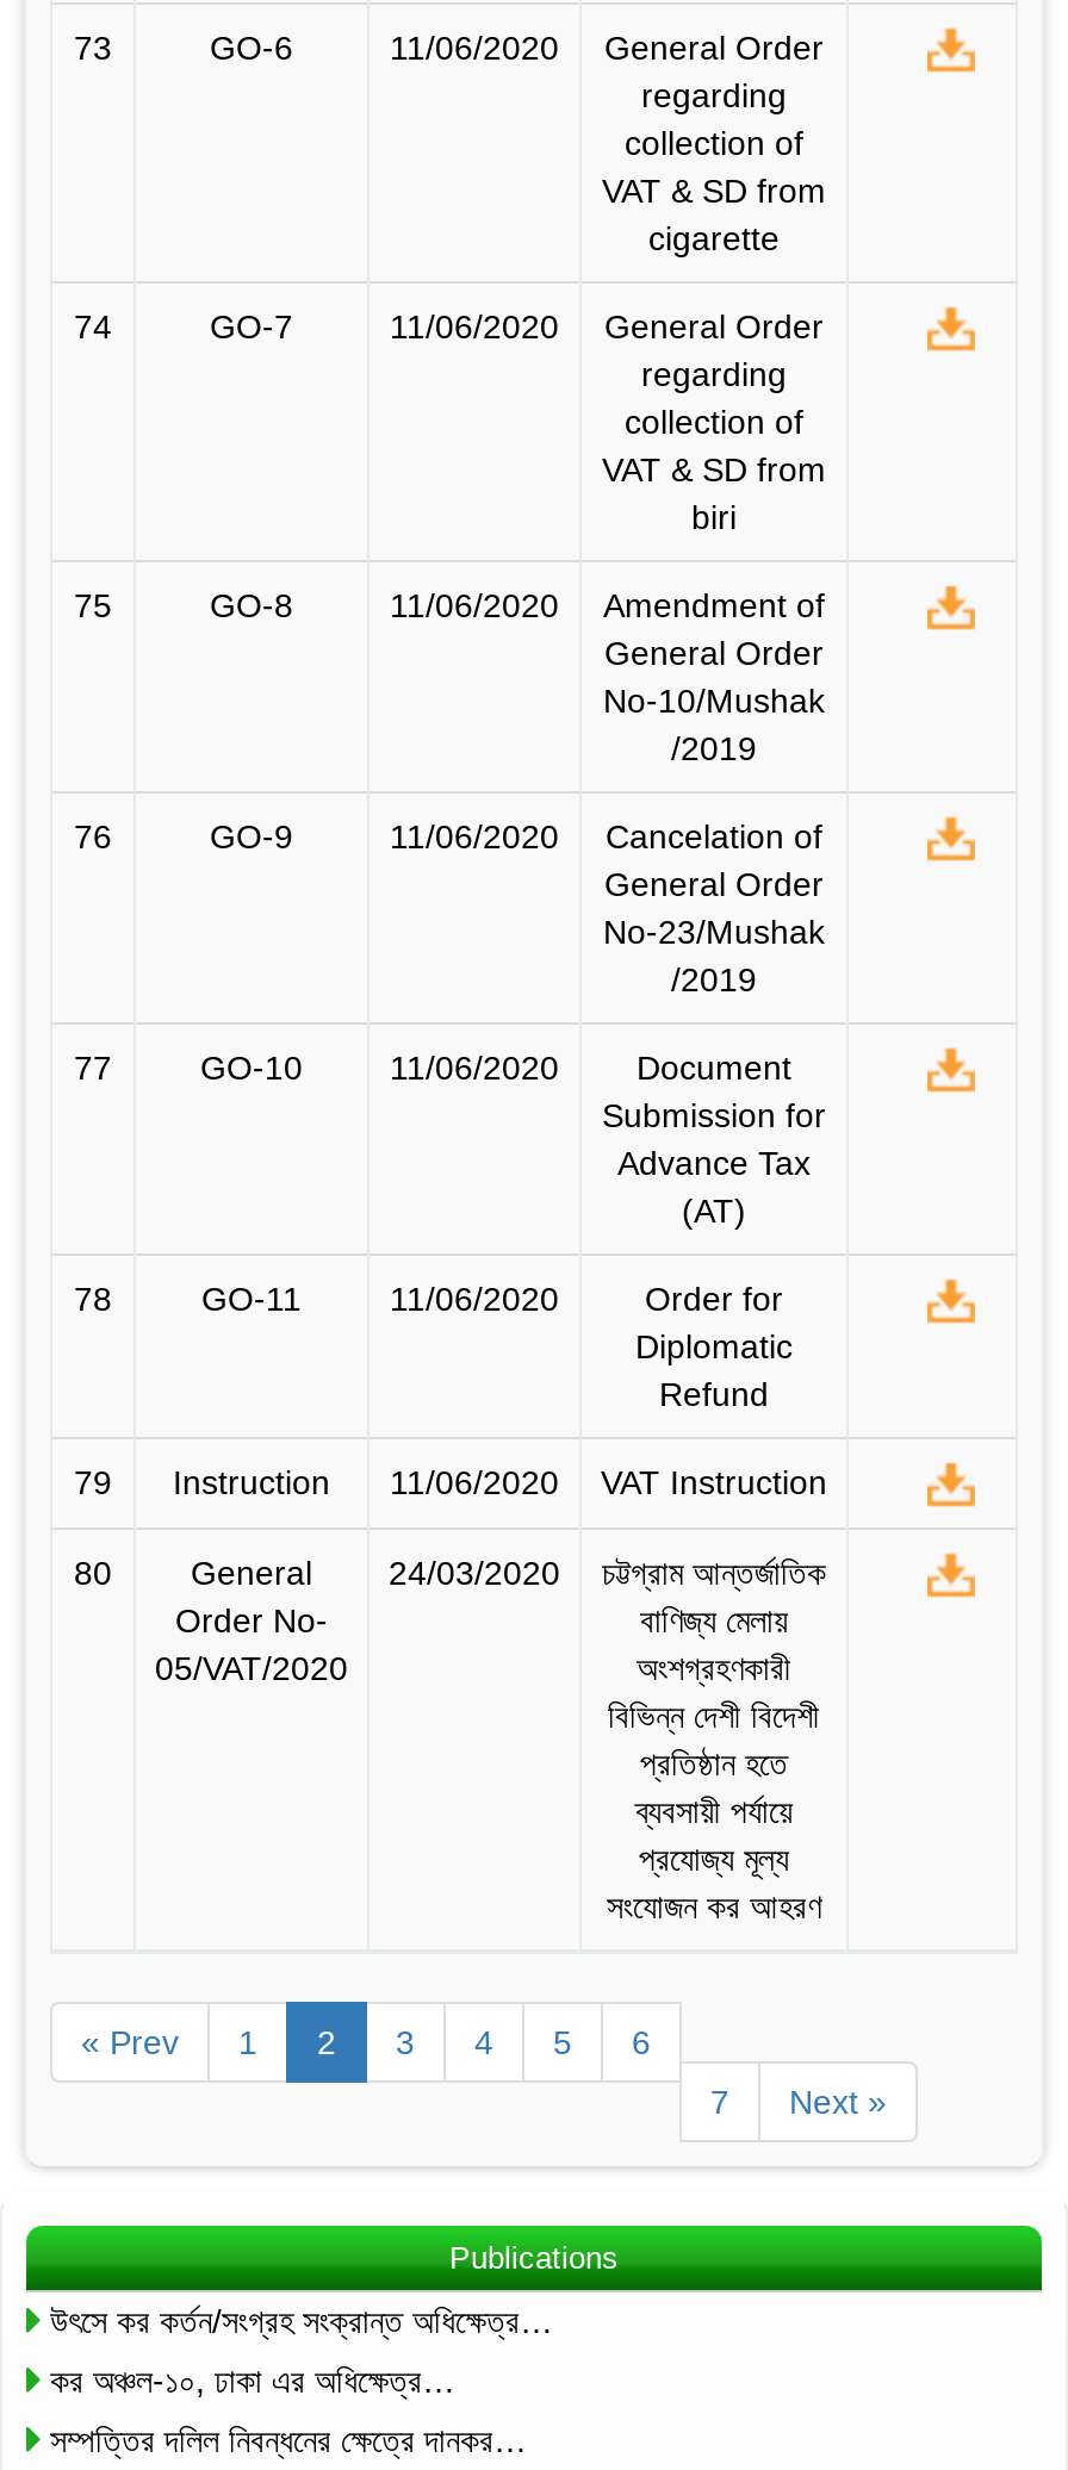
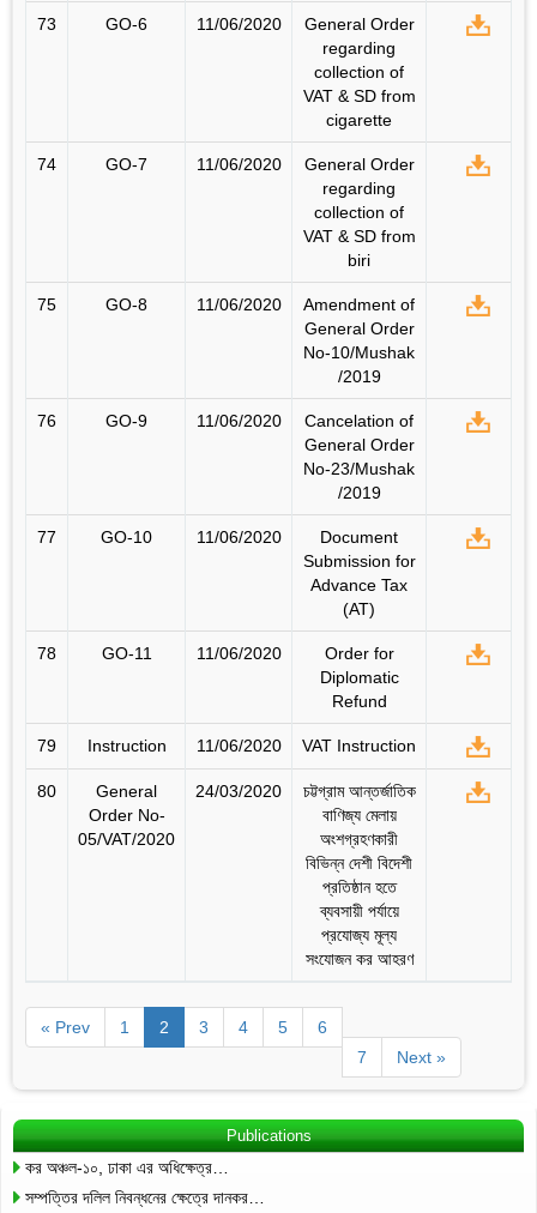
[50,2301,553,2339] উৎসে কর কর্তন/সংগ্রহ সংক্রান্ত অধিক্ষেত্র… -> none

